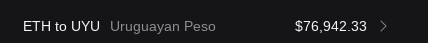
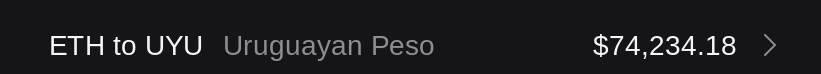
[295,18,367,34] $76,942.33 -> [593,29,737,61] $74,234.18

